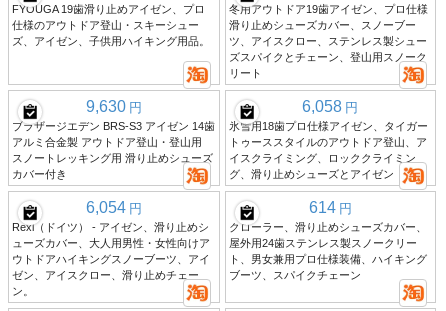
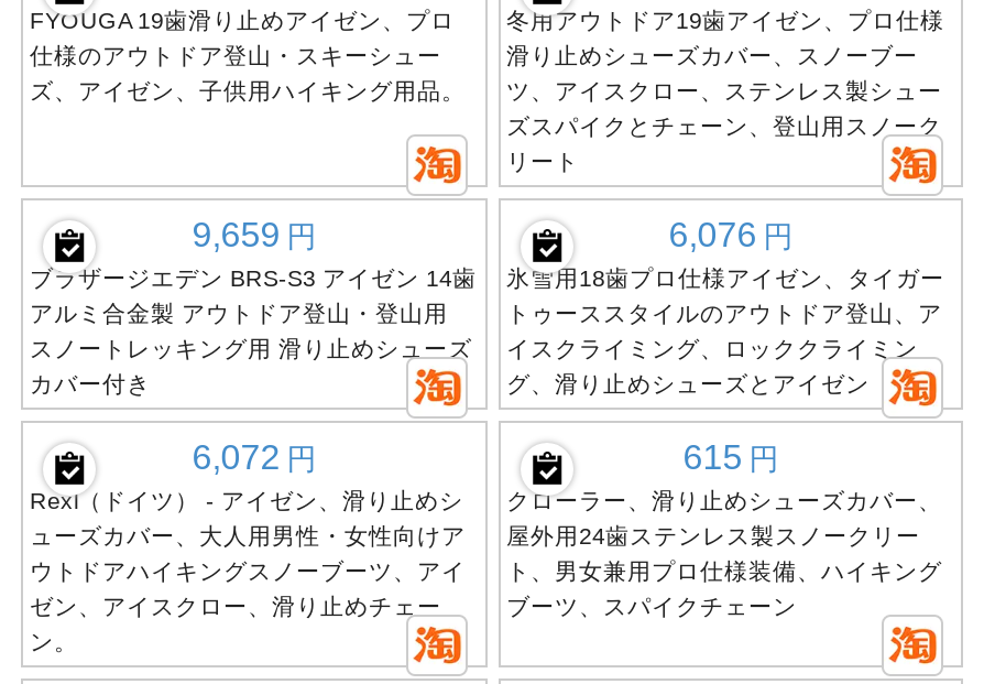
[86,98,142,115] 9,630 円 -> [192,217,315,254] 9,659 円
[302,98,358,115] 6,058 円 -> [669,217,792,254] 6,076 円
[86,199,142,216] 6,054 円 -> [192,439,315,477] 6,072 円
[309,199,352,216] 614 円 -> [683,439,778,477] 615 円

